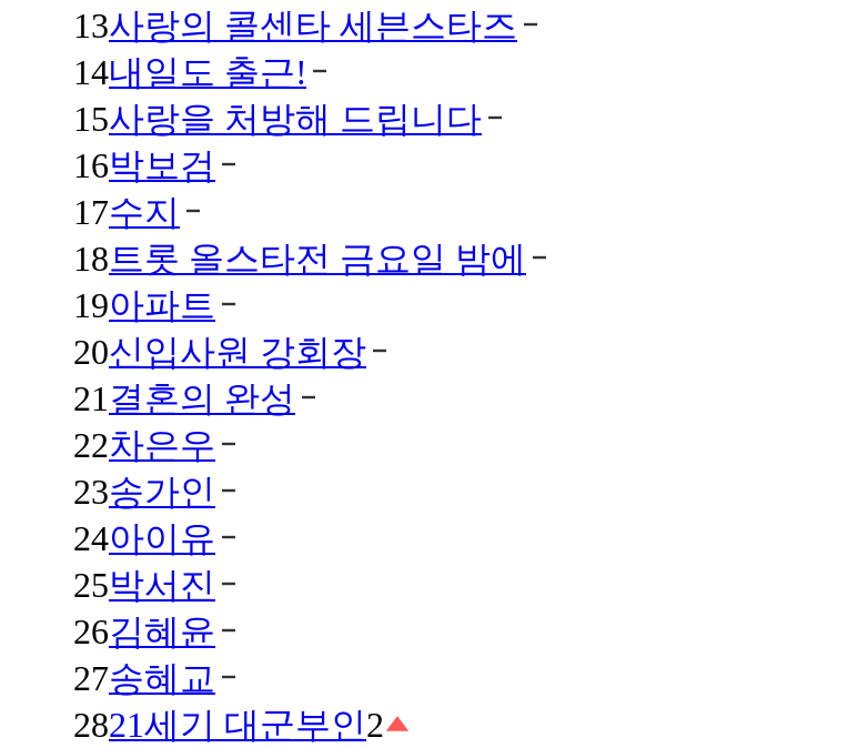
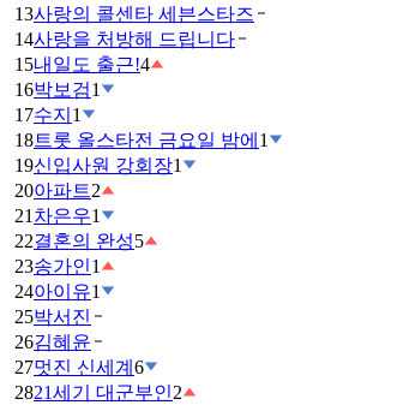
[73,53,526,556] 14내일도 출근! | 15사랑을 처방해 드립니다 | 16박보검 | 17수지 | 18 트롯 올스타전 금요일 밤에 | 19아파트 | 20신입사원 강회장 | 21 결혼의 완성 | 22차은우 | 23송가인 | 24아이유 -> [14,28,269,301] 14사랑을 처방해 드립니다 | 15내일도 출근! 4 | 16박보검 1 | 17수지 1 | 18 트롯 올스타전 금요일 밤에 1 | 19신입사원 강회장1 | 20아파트 2 | 21 차은우 1 | 22 결혼의 완성 5 | 23송가인 1 | 24아이유 1
[73,659,215,696] 27송혜교 -> [14,357,144,377] 27멋진 신세계 6

